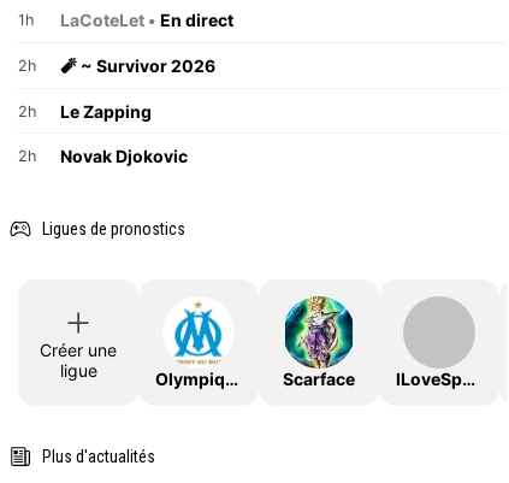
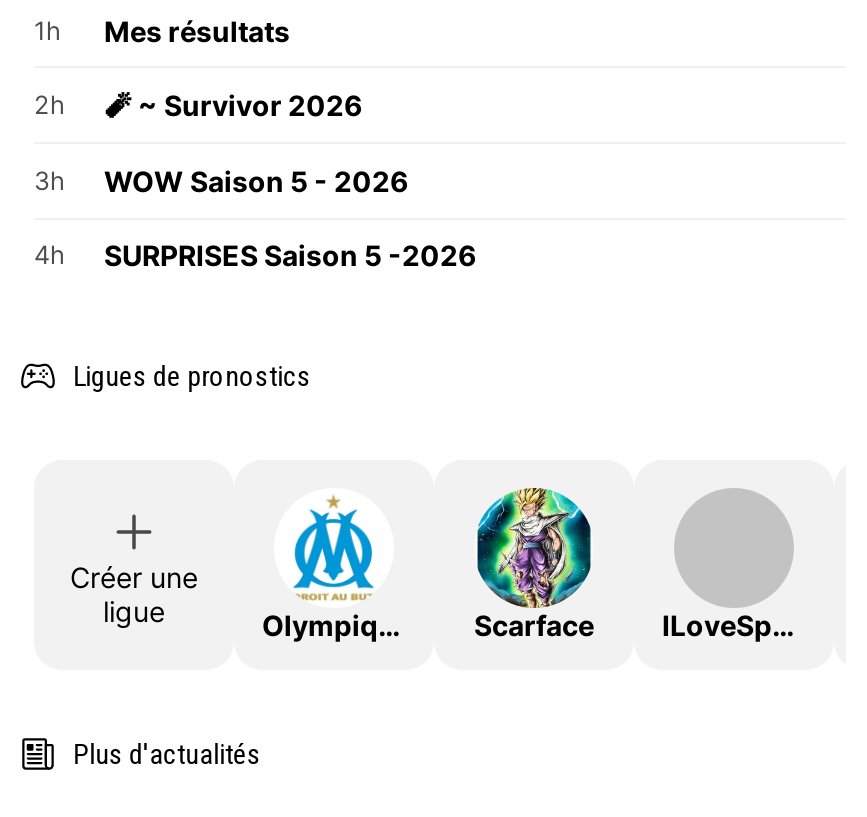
[60,10,233,31] LaCoteLet • En direct -> [104,13,290,47] Mes résultats
[18,101,152,121] 2h | Le Zapping -> [34,163,408,197] 3h | WOW Saison 5 - 2026
[18,146,188,166] 2h | Novak Djokovic -> [34,238,476,272] 4h | SURPRISES Saison 5 -2026

